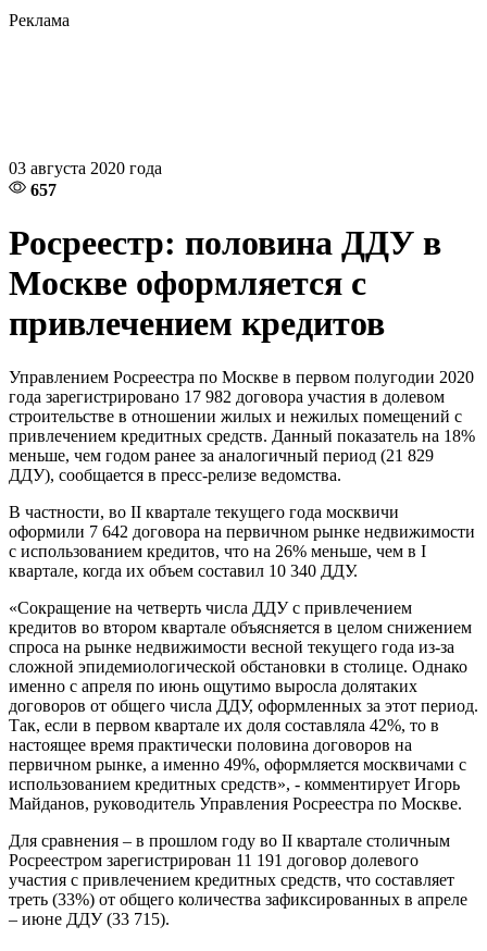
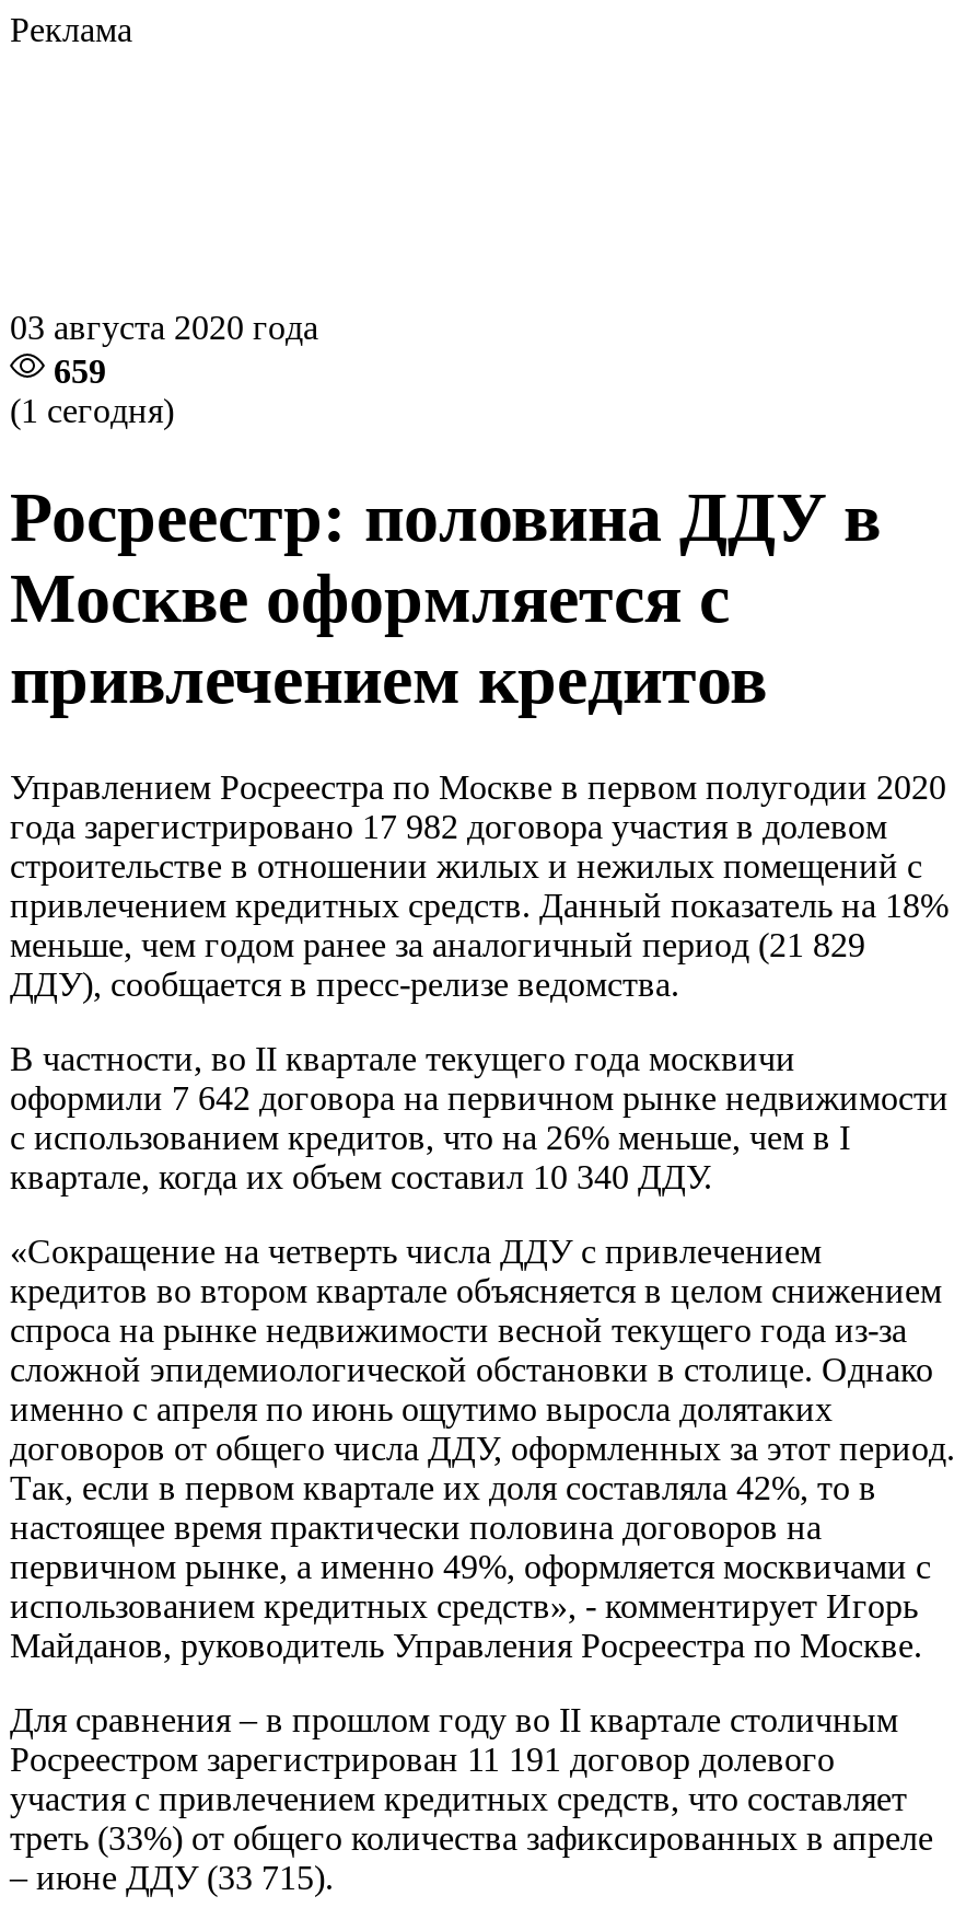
[30,181,57,199] 657 -> [10,352,174,429] 659 | (1 сегодня)

